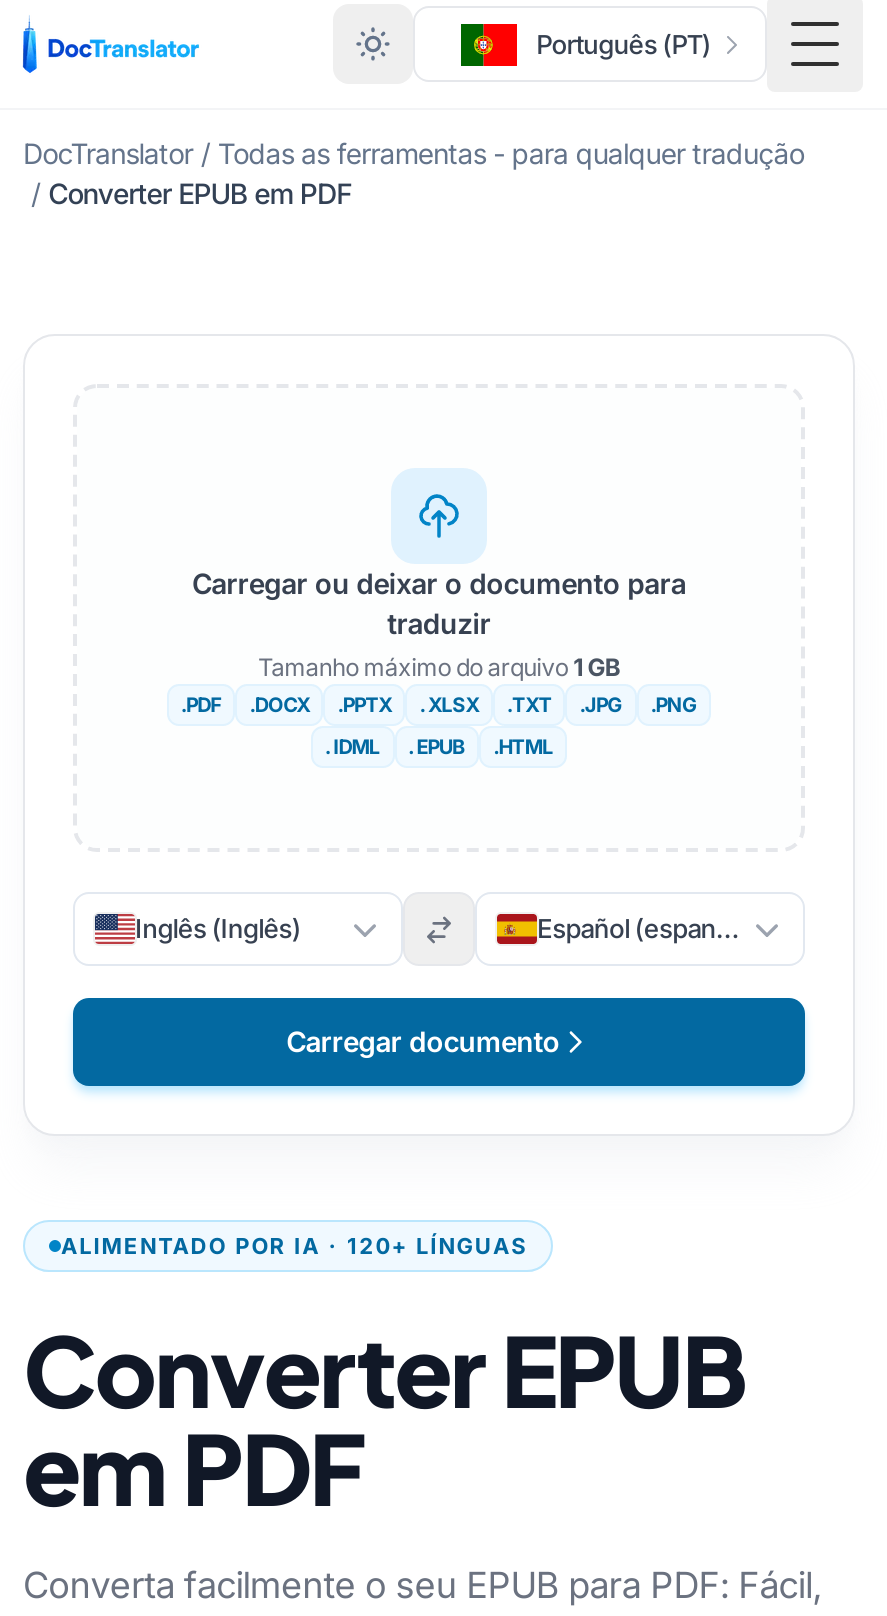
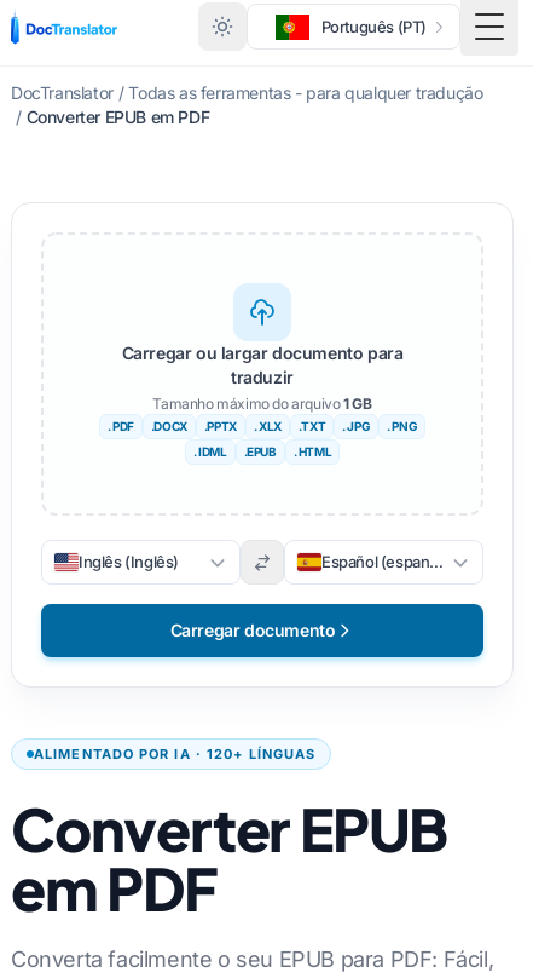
[192,566,686,600] Carregar ou deixar o documento para -> [122,343,403,363] Carregar ou largar documento para
[181,692,222,716] .PDF -> [107,419,134,433] . PDF
[420,692,479,716] . XLSX -> [254,419,281,433] . XLX

